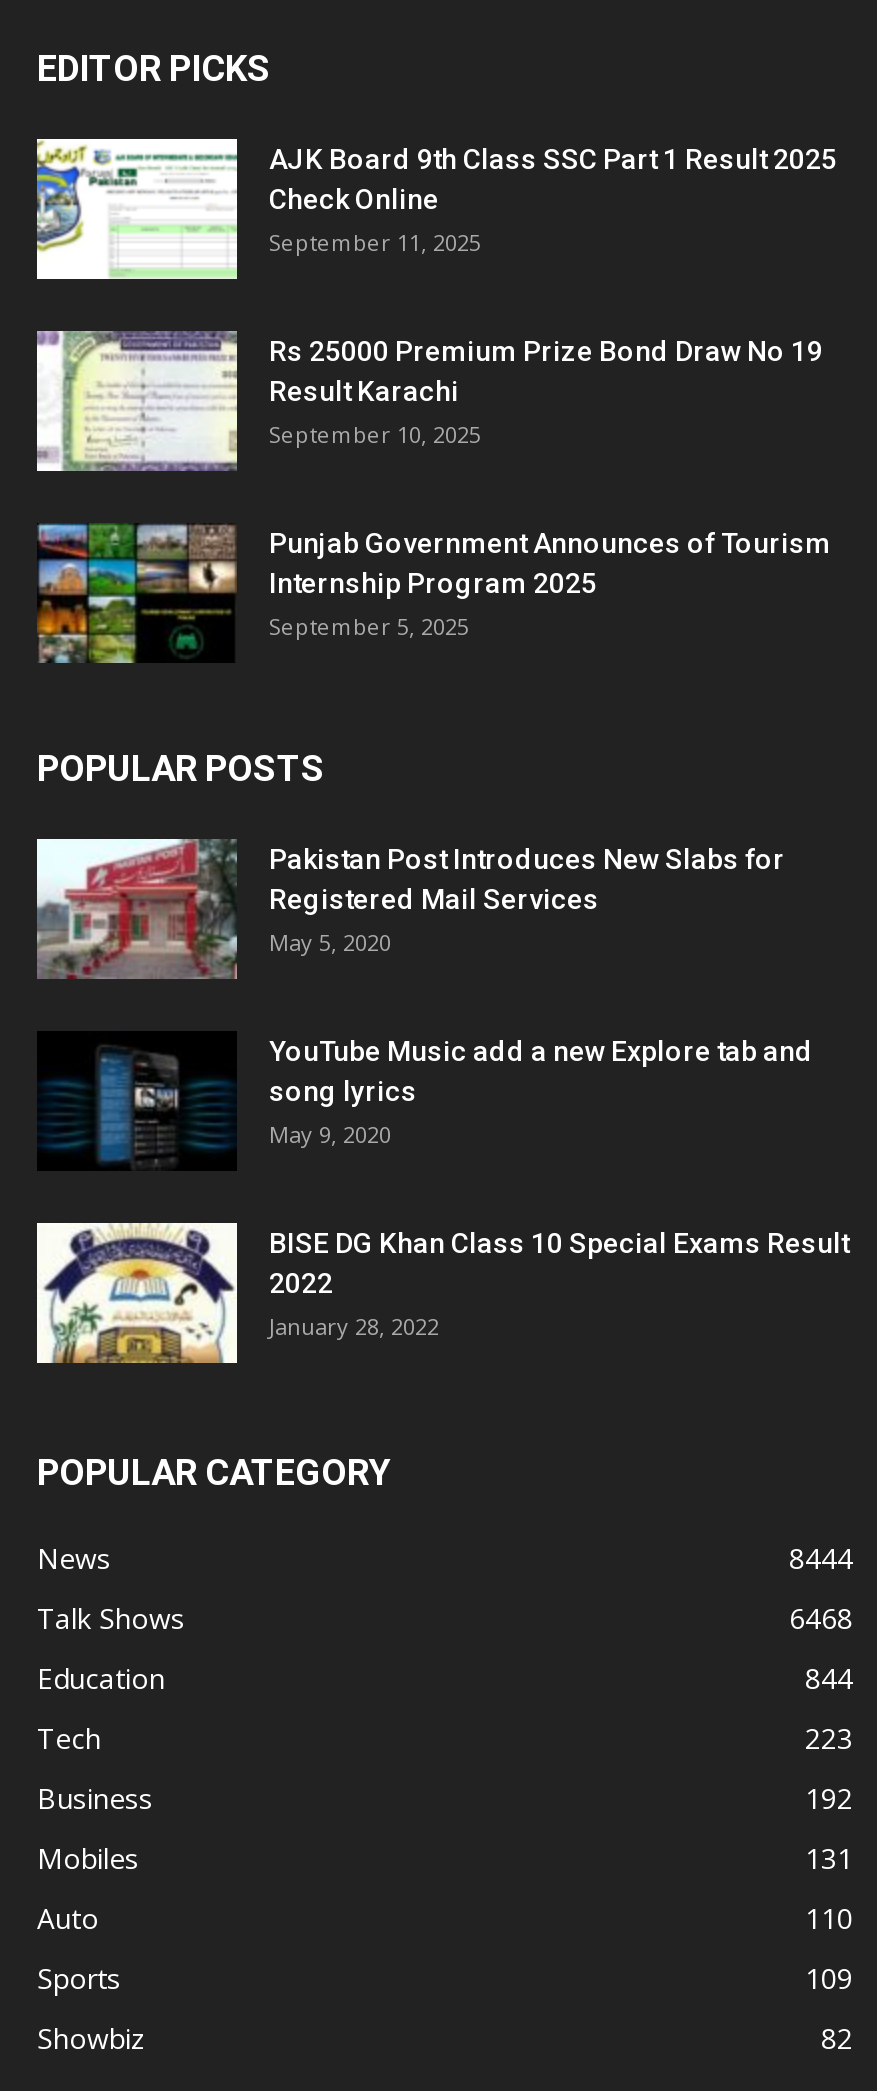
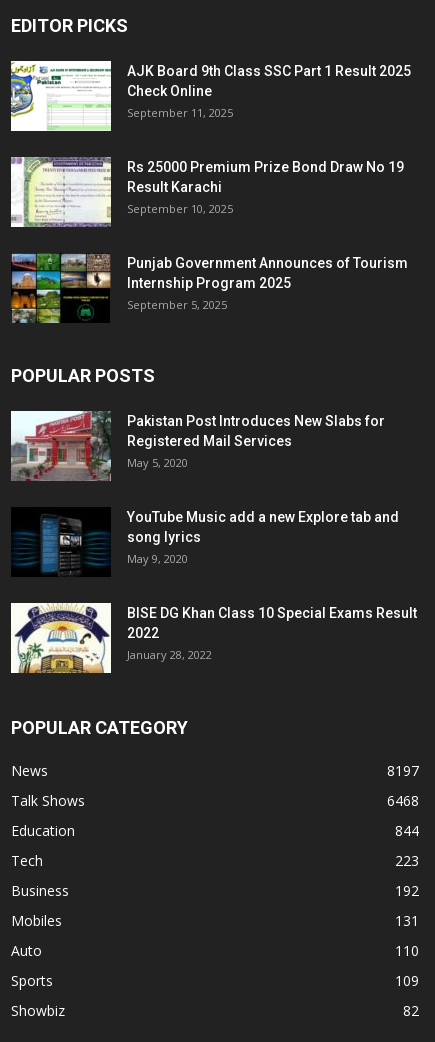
[789,1538,853,1576] 8444 -> [387,761,419,780] 8197

